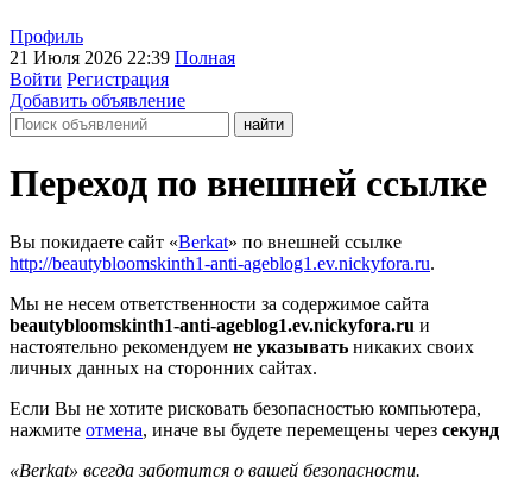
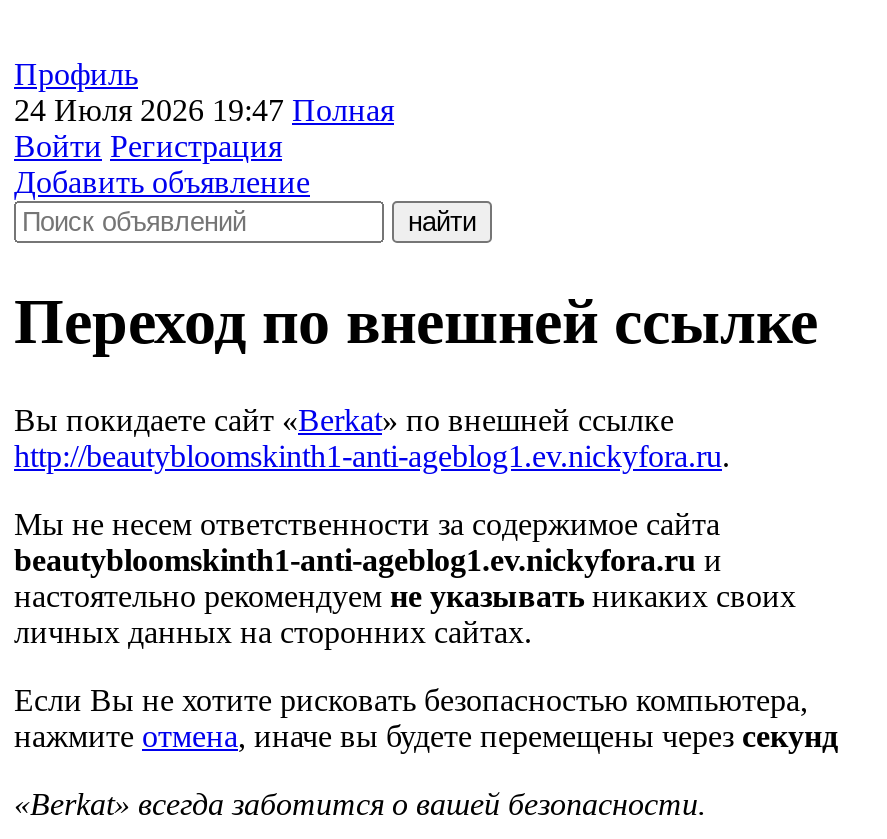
[10,48,235,68] 21 Июля 2026 22:39 Полная -> [14,93,394,127] 24 Июля 2026 19:47 Полная

